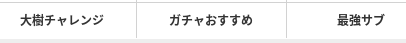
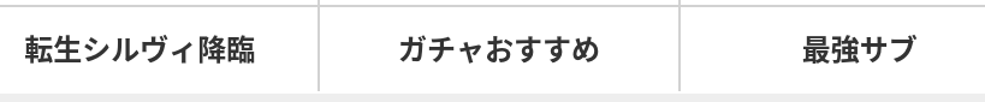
[20,12,104,29] 大樹チャレンジ -> [25,29,255,70] 転生シルヴィ降臨

